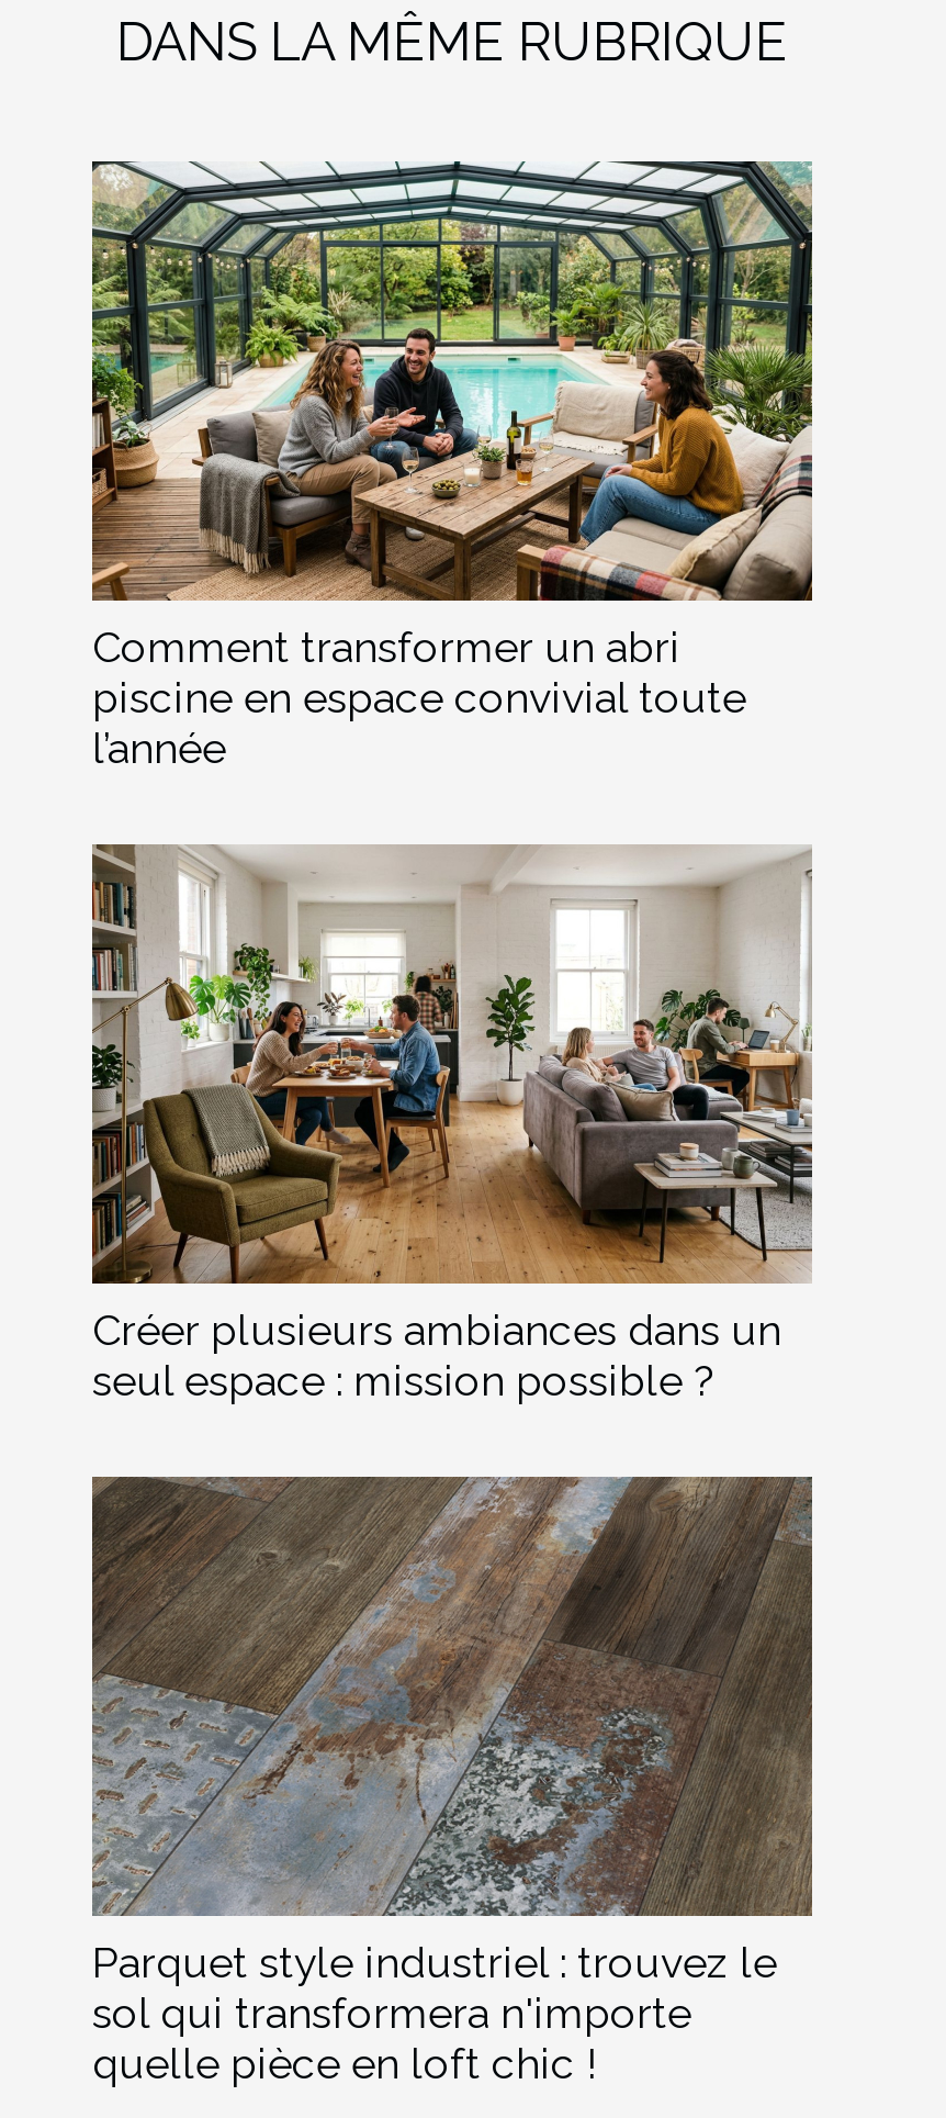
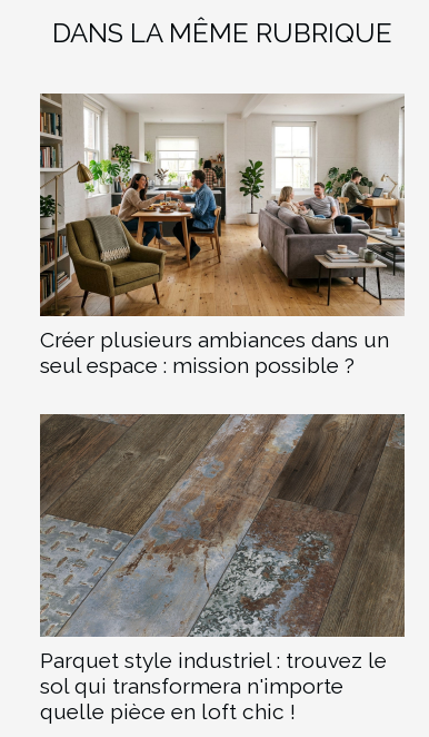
[90,159,814,772] [image] | Comment transformer un abri | piscine en espace convivial toute | l’année -> none

